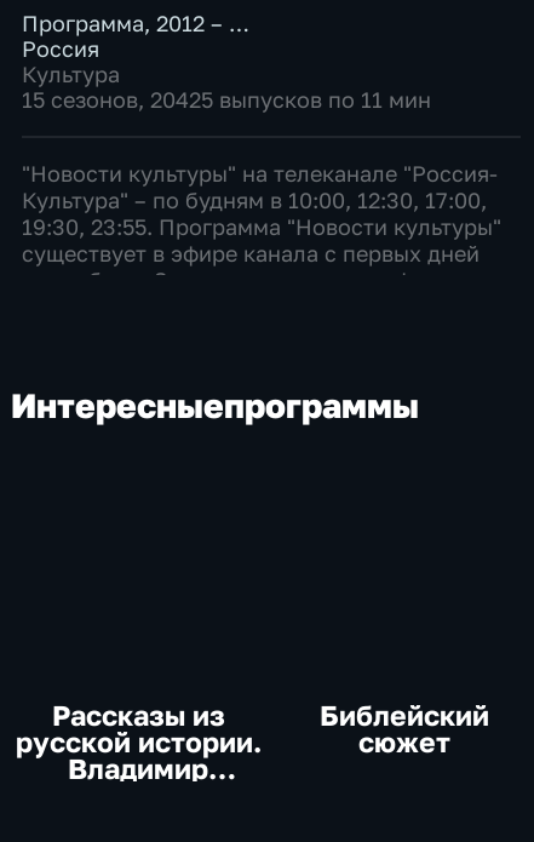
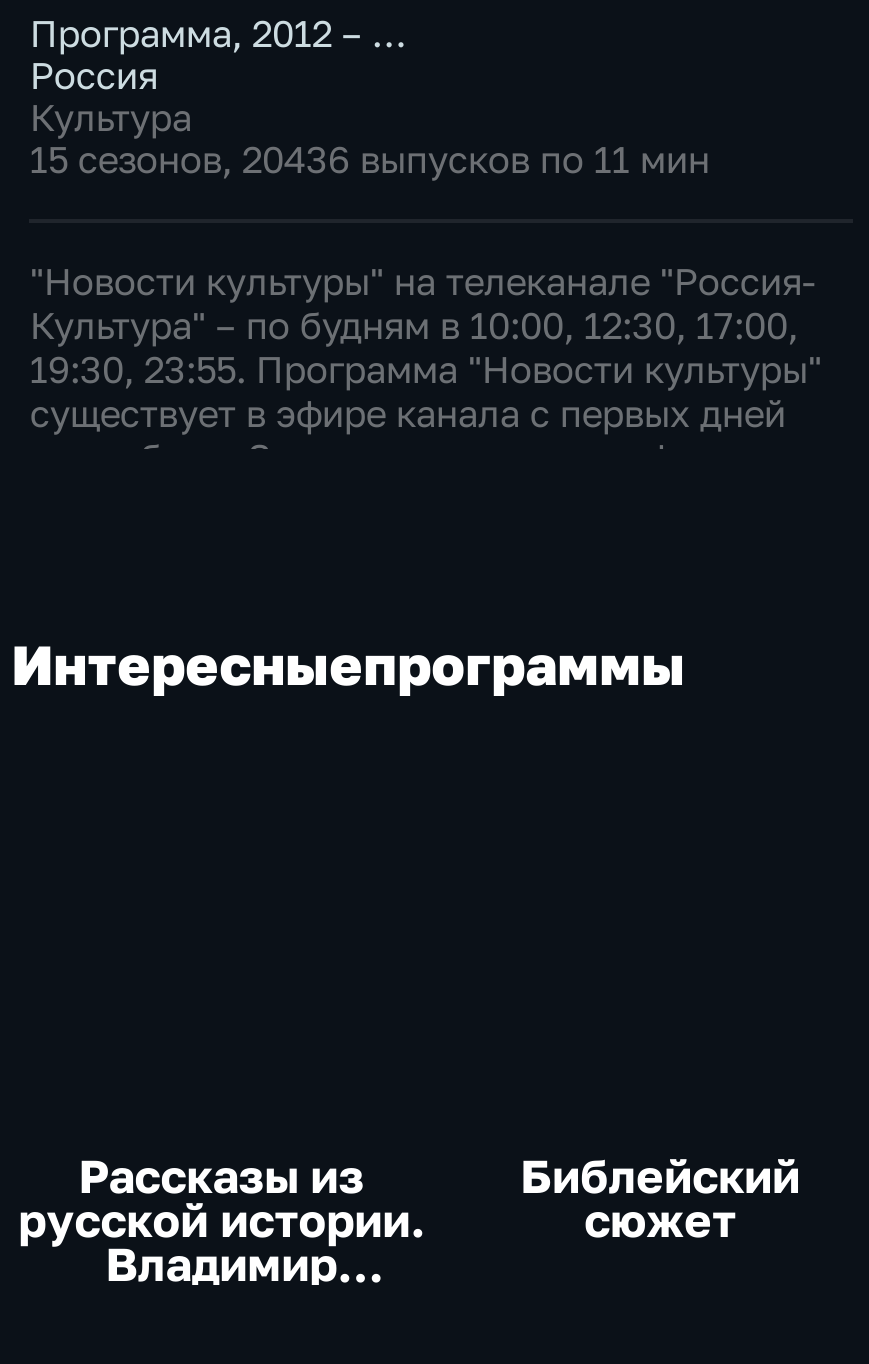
[22,86,432,113] 15 сезонов, 20425 выпусков по 11 мин -> [30,138,710,182] 15 сезонов, 20436 выпусков по 11 мин

